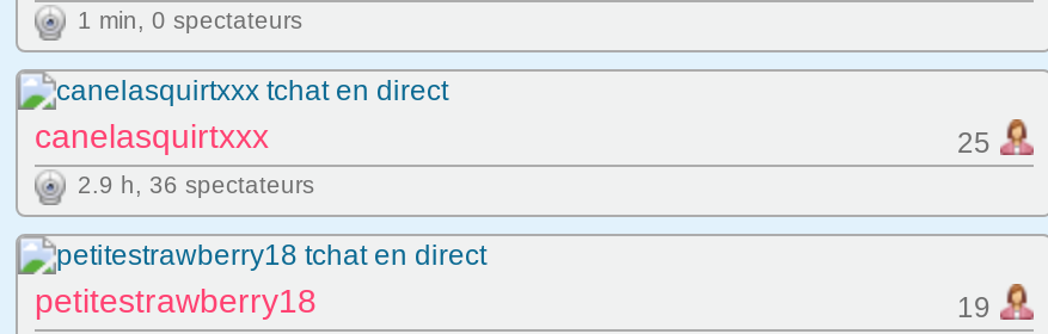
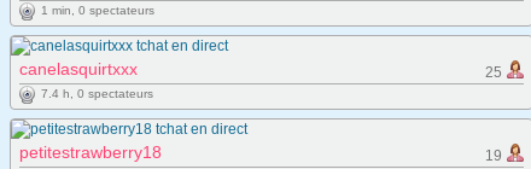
[78,172,314,198] 2.9 h, 36 spectateurs -> [41,87,153,100] 7.4 h, 0 spectateurs

